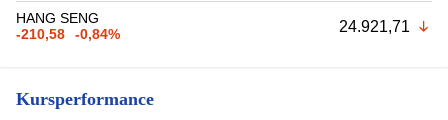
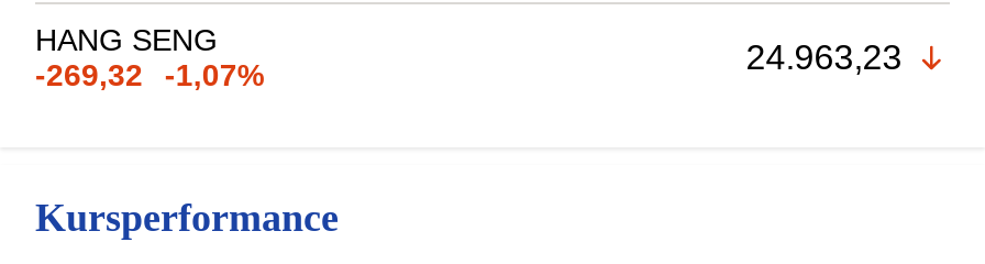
[339,18,410,35] 24.921,71 -> [746,40,902,77] 24.963,23
[16,26,65,42] -210,58 -> [35,57,143,92] -269,32
[75,26,120,42] -0,84% -> [164,57,263,92] -1,07%

